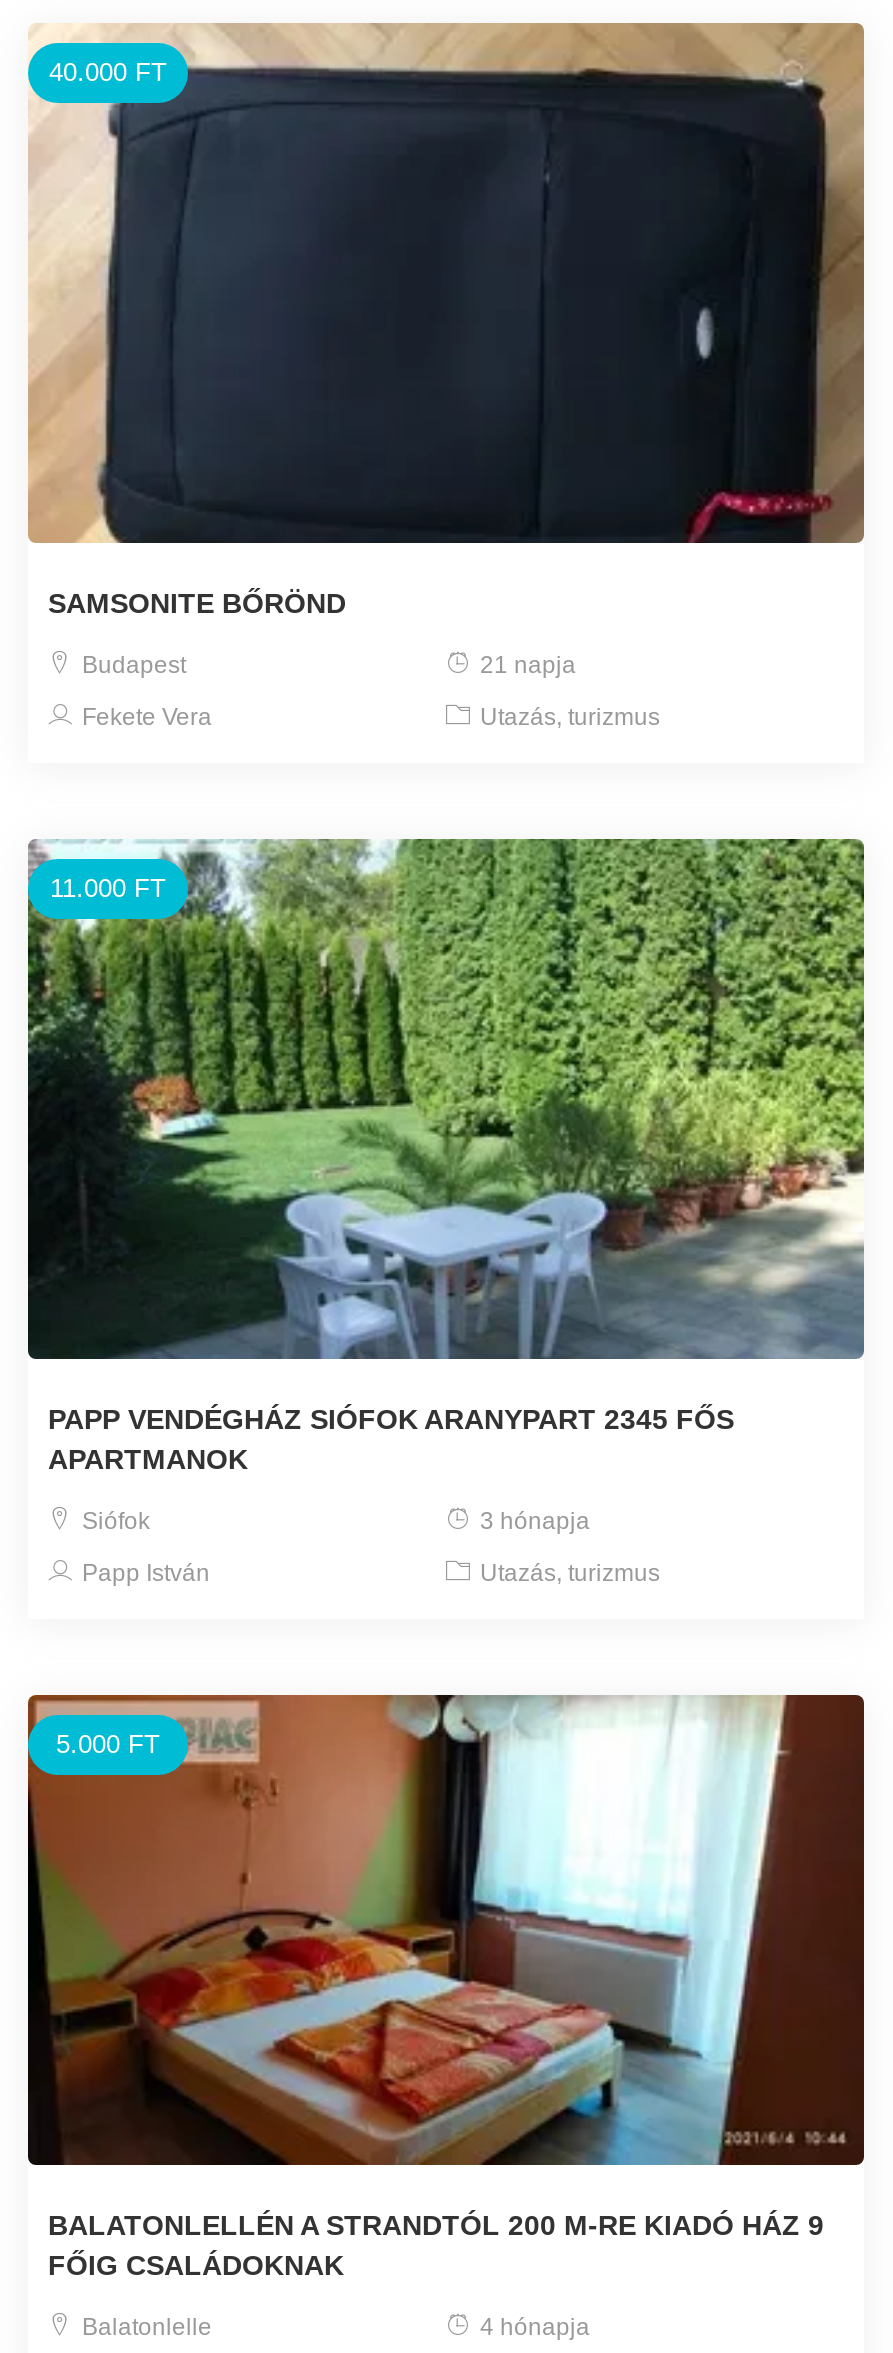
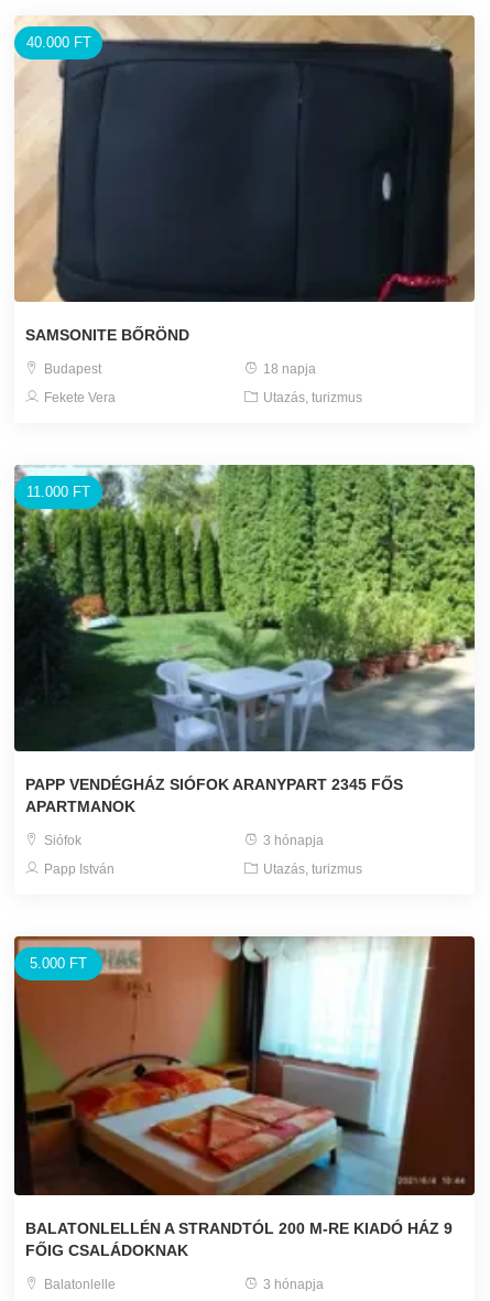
[474,651,576,679] 21 napja -> [260,361,316,377] 18 napja
[474,2314,590,2342] 4 hónapja -> [260,1277,324,1292] 3 hónapja

